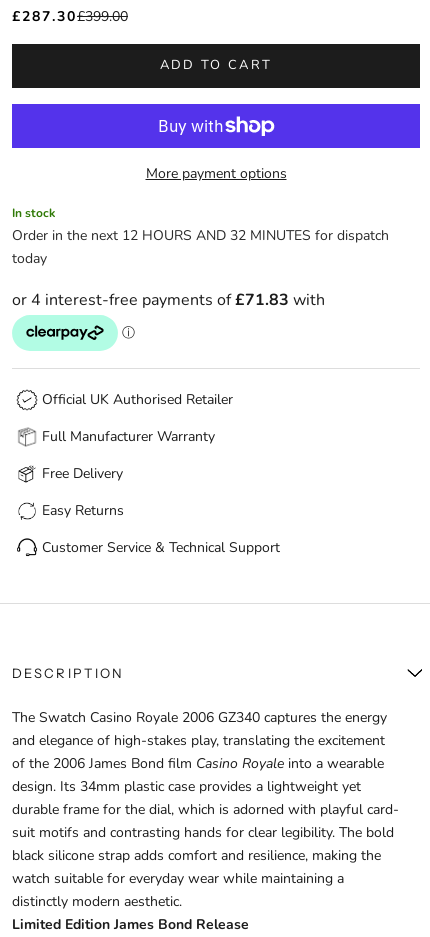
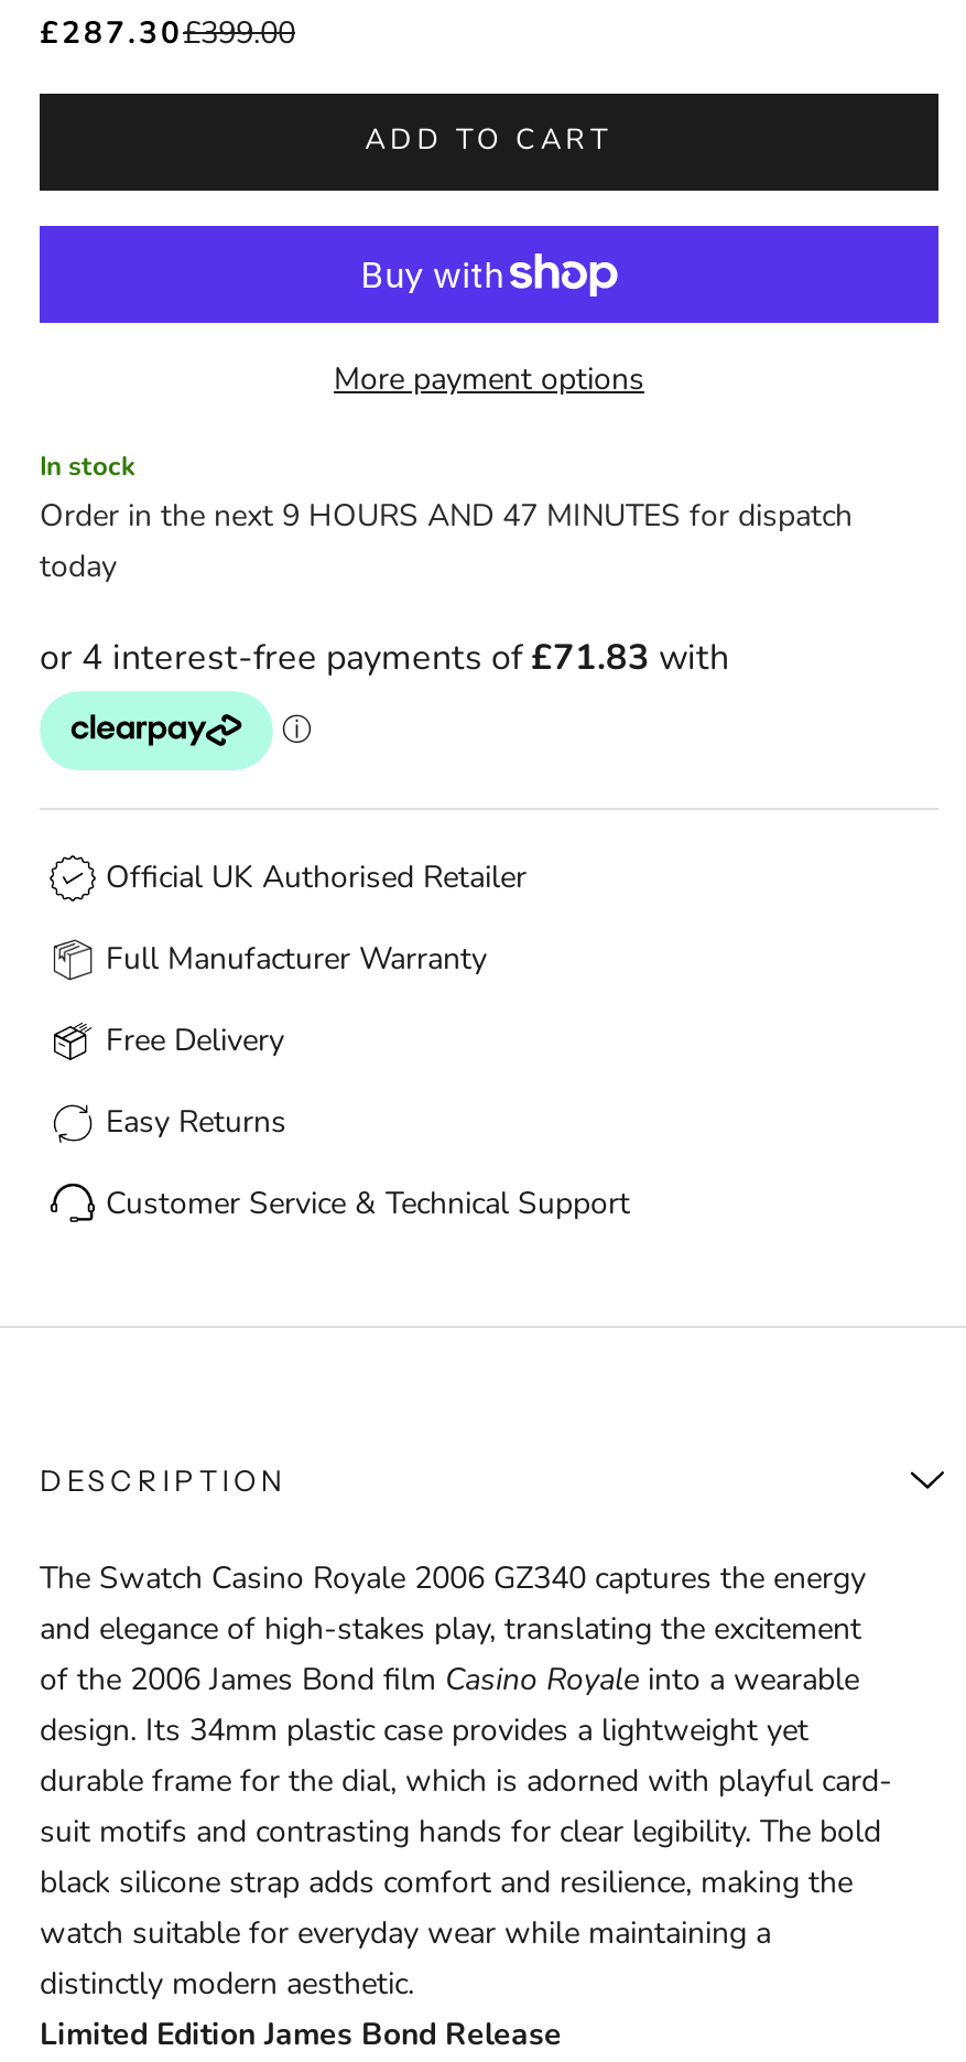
[12,226,389,245] Order in the next 12 HOURS AND 32 MINUTES for dispatch -> [40,494,853,536] Order in the next 9 HOURS AND 47 MINUTES for dispatch

